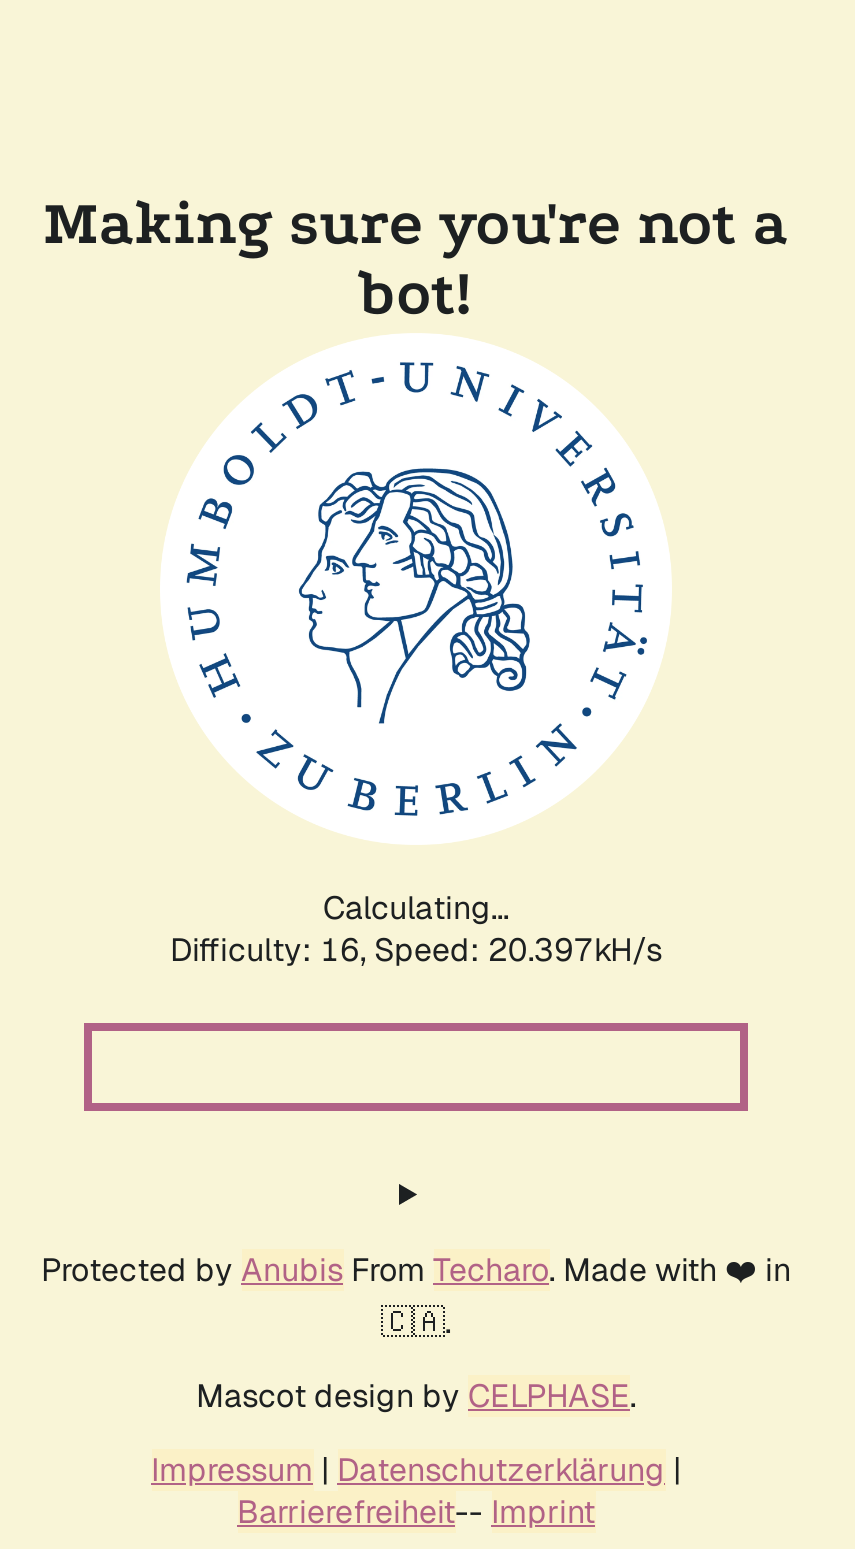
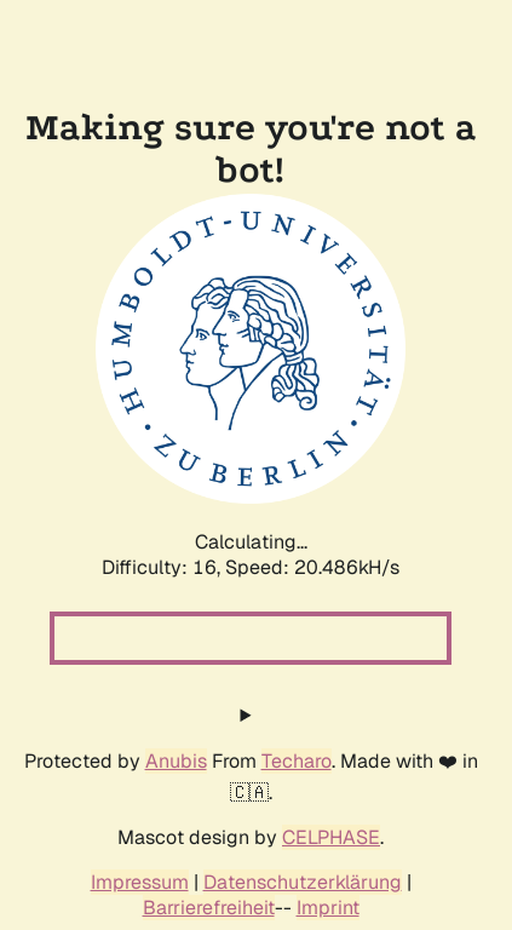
[170,929,662,971] Difficulty: 16, Speed: 20.397kH/s -> [102,555,399,580] Difficulty: 16, Speed: 20.486kH/s

